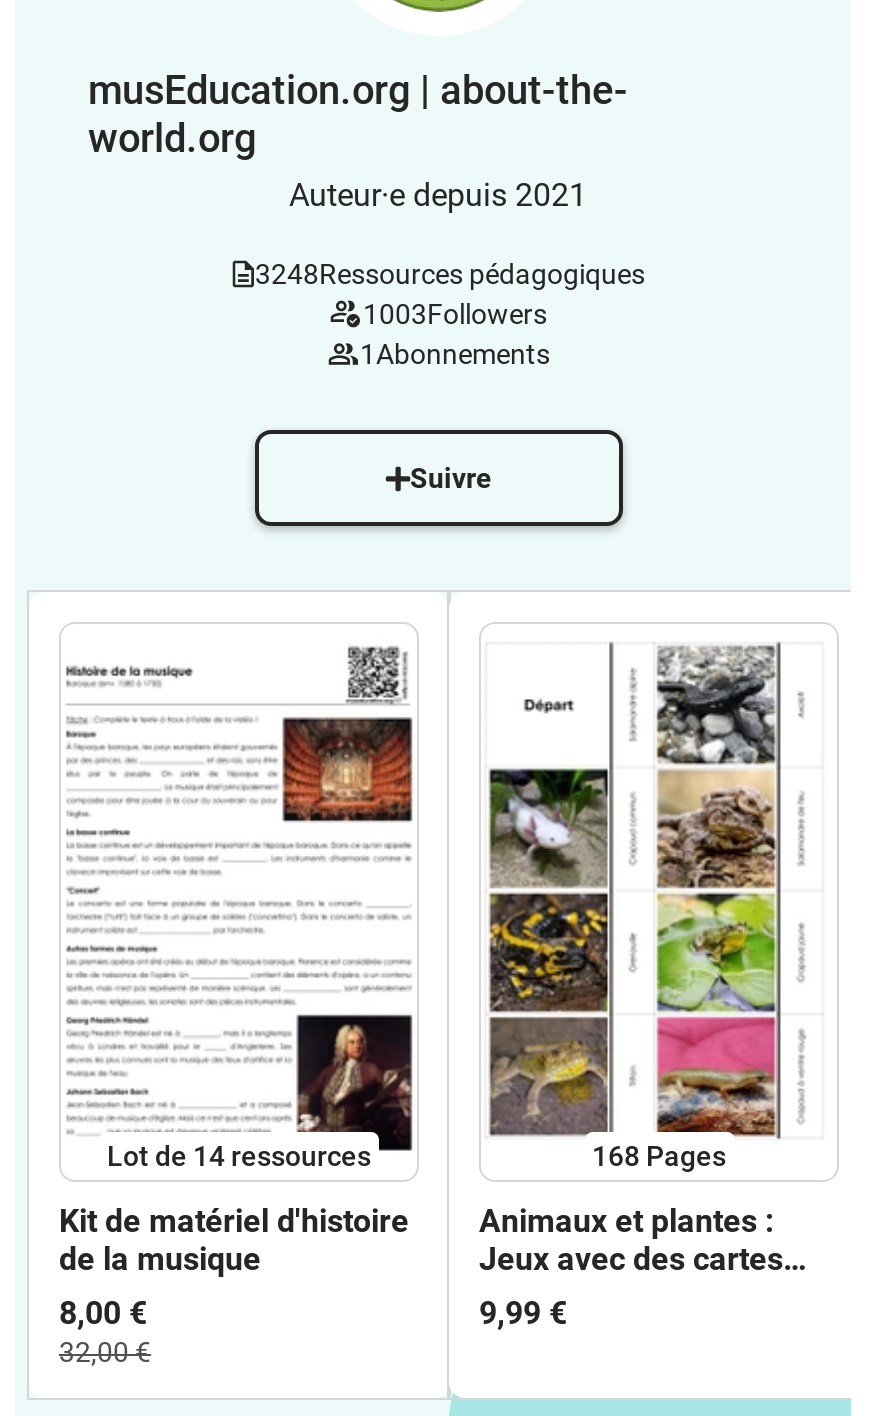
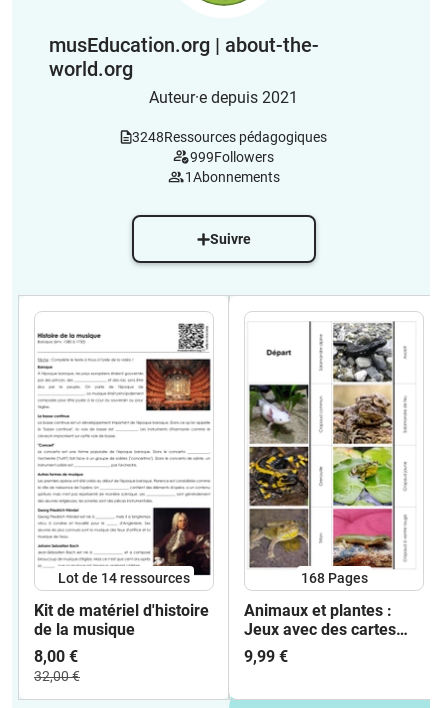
[363,298,547,330] 1003Followers -> [190,149,274,165] 999Followers

